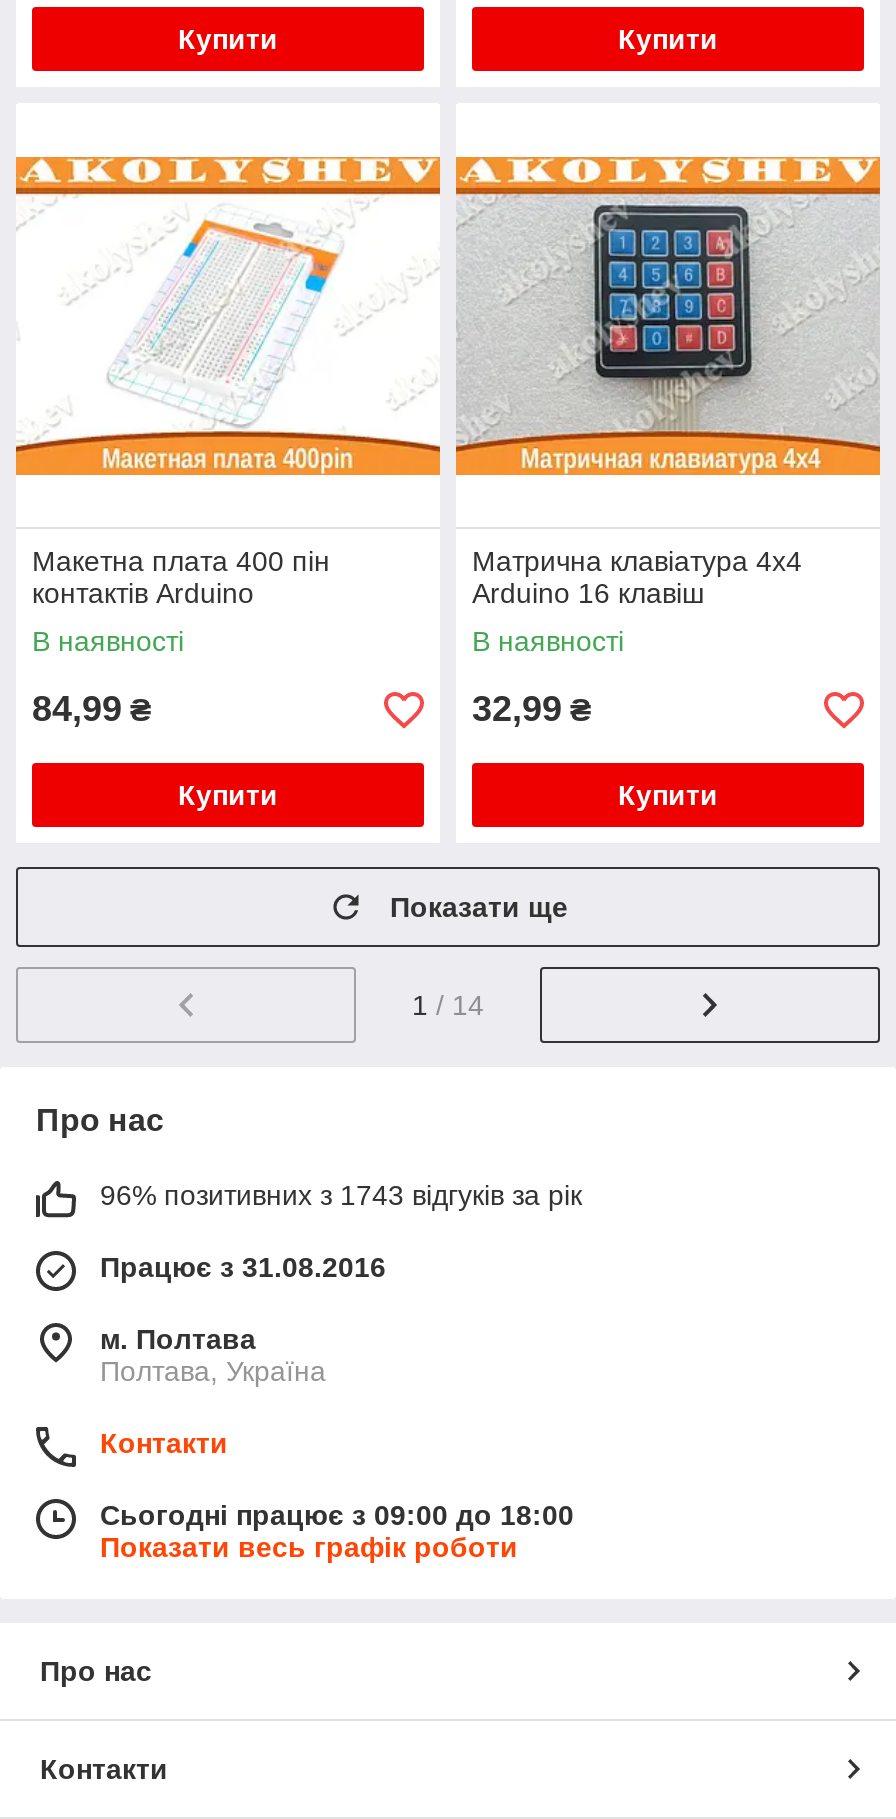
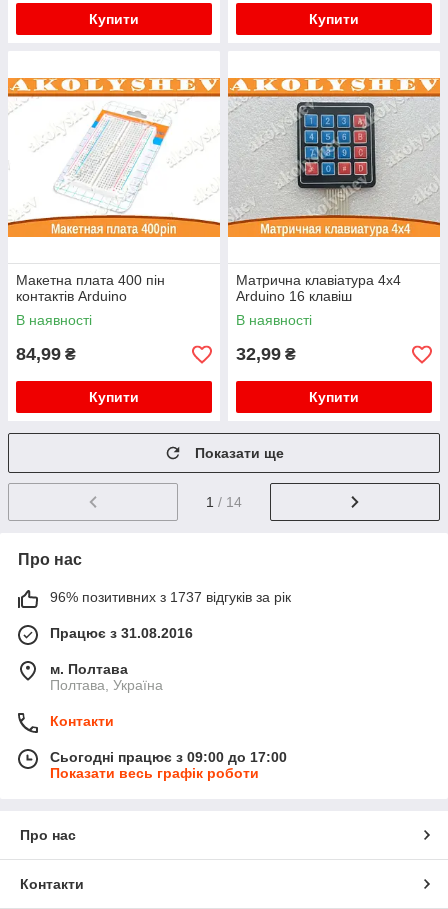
[100,1179,582,1211] 96% позитивних з 1743 відгуків за рік -> [50,589,291,605] 96% позитивних з 1737 відгуків за рік
[100,1499,574,1531] Сьогодні працює з 09:00 до 18:00 -> [50,749,287,765] Сьогодні працює з 09:00 до 17:00

